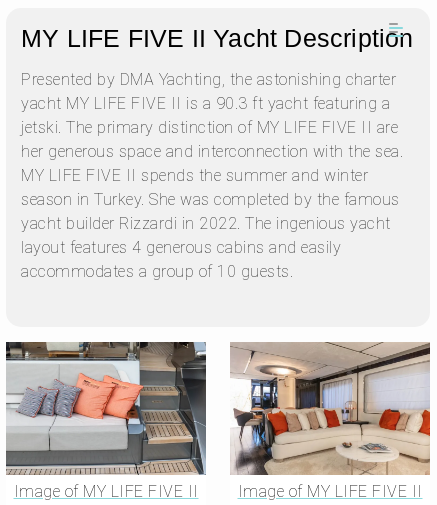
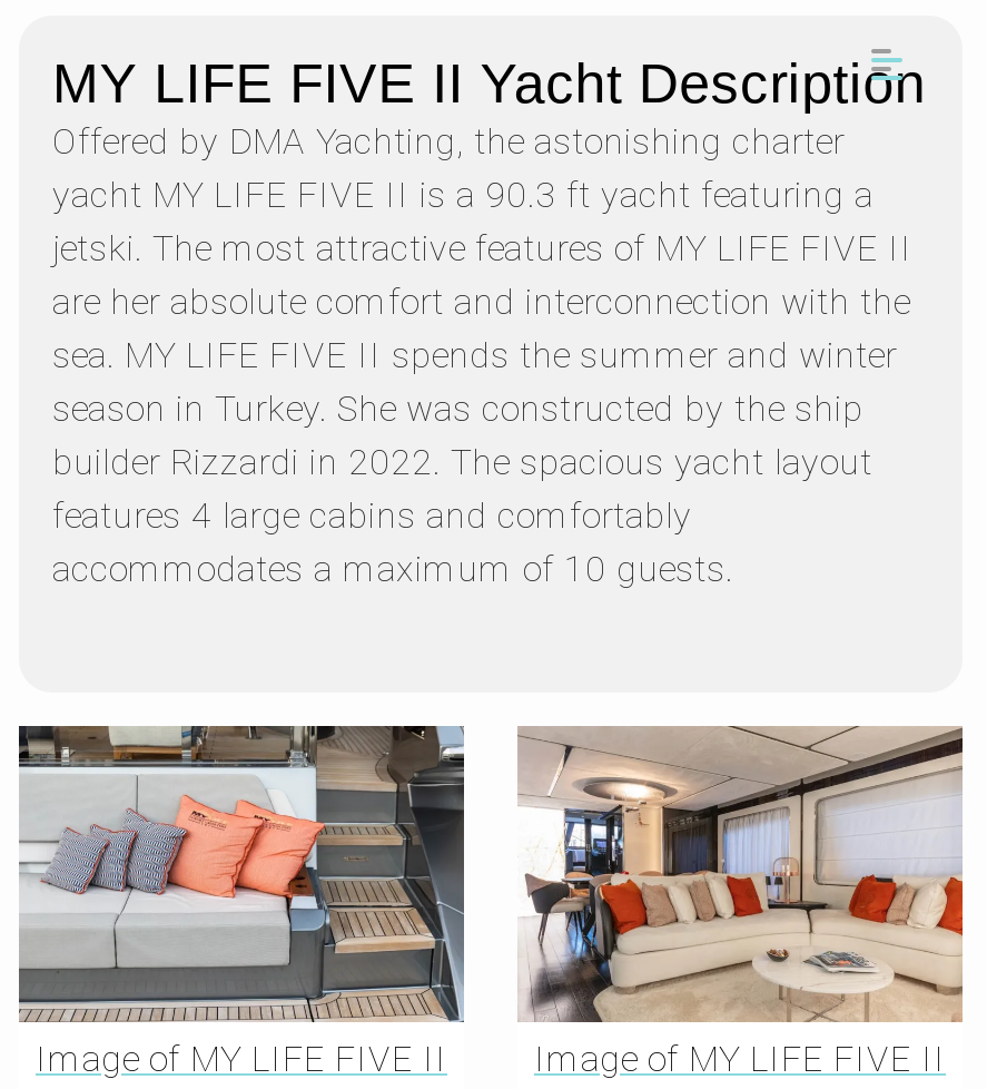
[21,70,396,89] Presented by DMA Yachting, the astonishing charter -> [52,121,845,163] Offered by DMA Yachting, the astonishing charter
[21,118,403,281] jetski. The primary distinction of MY LIFE FIVE II are | her generous space and interconnection with the sea. | MY LIFE FIVE II spends the summer and winter | season in Turkey. She was completed by the famous | yacht builder Rizzardi in 2022. The ingenious yacht | layout features 4 generous cabins and easily | accommodates a group of 10 guests. -> [52,228,912,591] jetski. The most attractive features of MY LIFE FIVE II | are her absolute comfort and interconnection with the | sea. MY LIFE FIVE II spends the summer and winter | season in Turkey. She was constructed by the ship | builder Rizzardi in 2022. The spacious yacht layout | features 4 large cabins and comfortably | accommodates a maximum of 10 guests.

